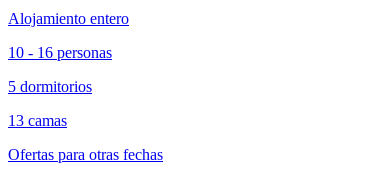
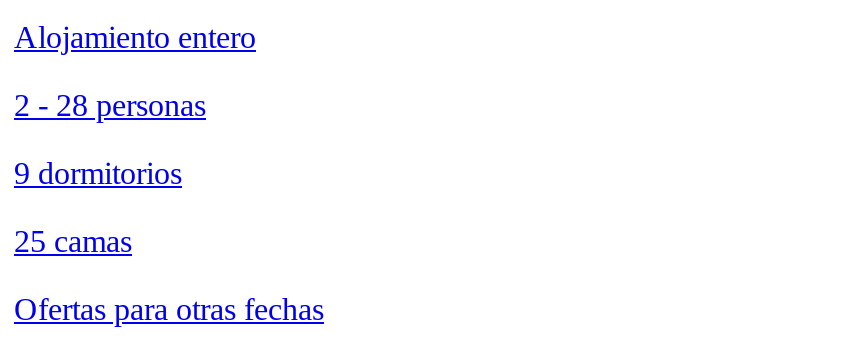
[8,44,112,61] 10 - 16 personas -> [14,88,206,122] 2 - 28 personas
[8,78,92,95] 5 dormitorios -> [14,156,182,190] 9 dormitorios
[8,112,67,129] 13 camas -> [14,224,132,258] 25 camas

